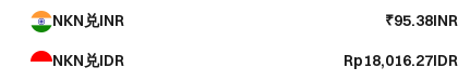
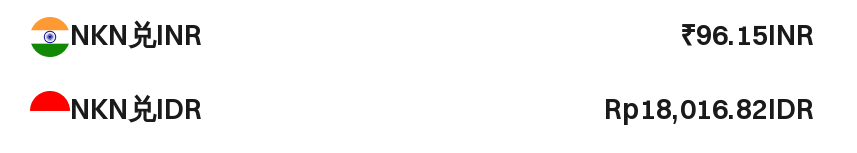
[385,11,458,30] ₹95.38INR -> [680,17,814,53] ₹96.15INR
[344,51,458,70] Rp18,016.27IDR -> [604,91,814,127] Rp18,016.82IDR

